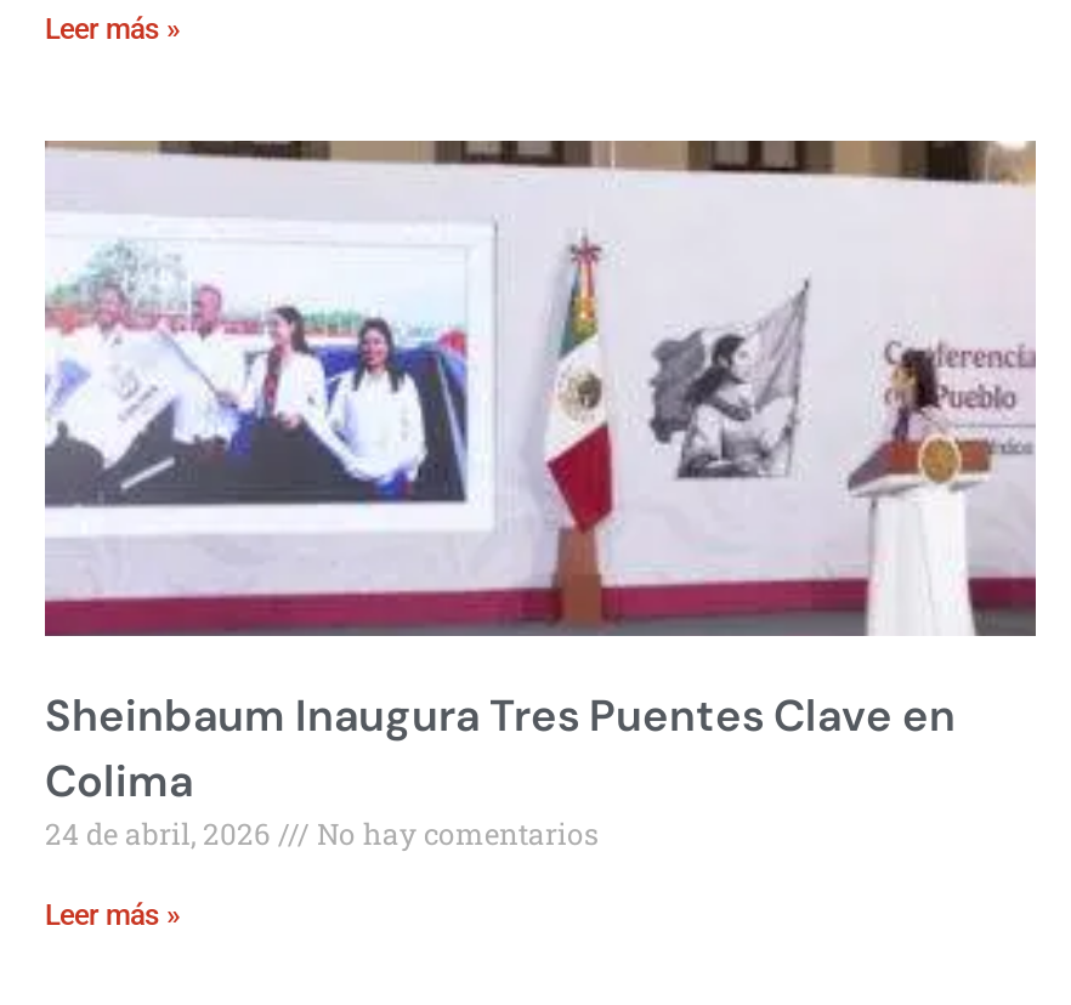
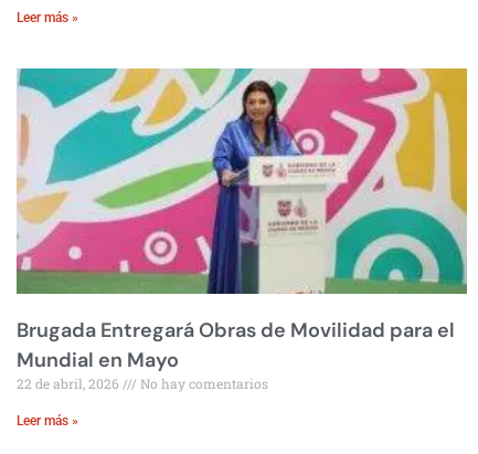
[42,138,1038,852] [image] | Sheinbaum Inaugura Tres Puentes Clave en | Colima | 24 de abril, 2026 -> [15,67,468,392] [image] | Brugada Entregará Obras de Movilidad para el | Mundial en Mayo | 22 de abril, 2026

